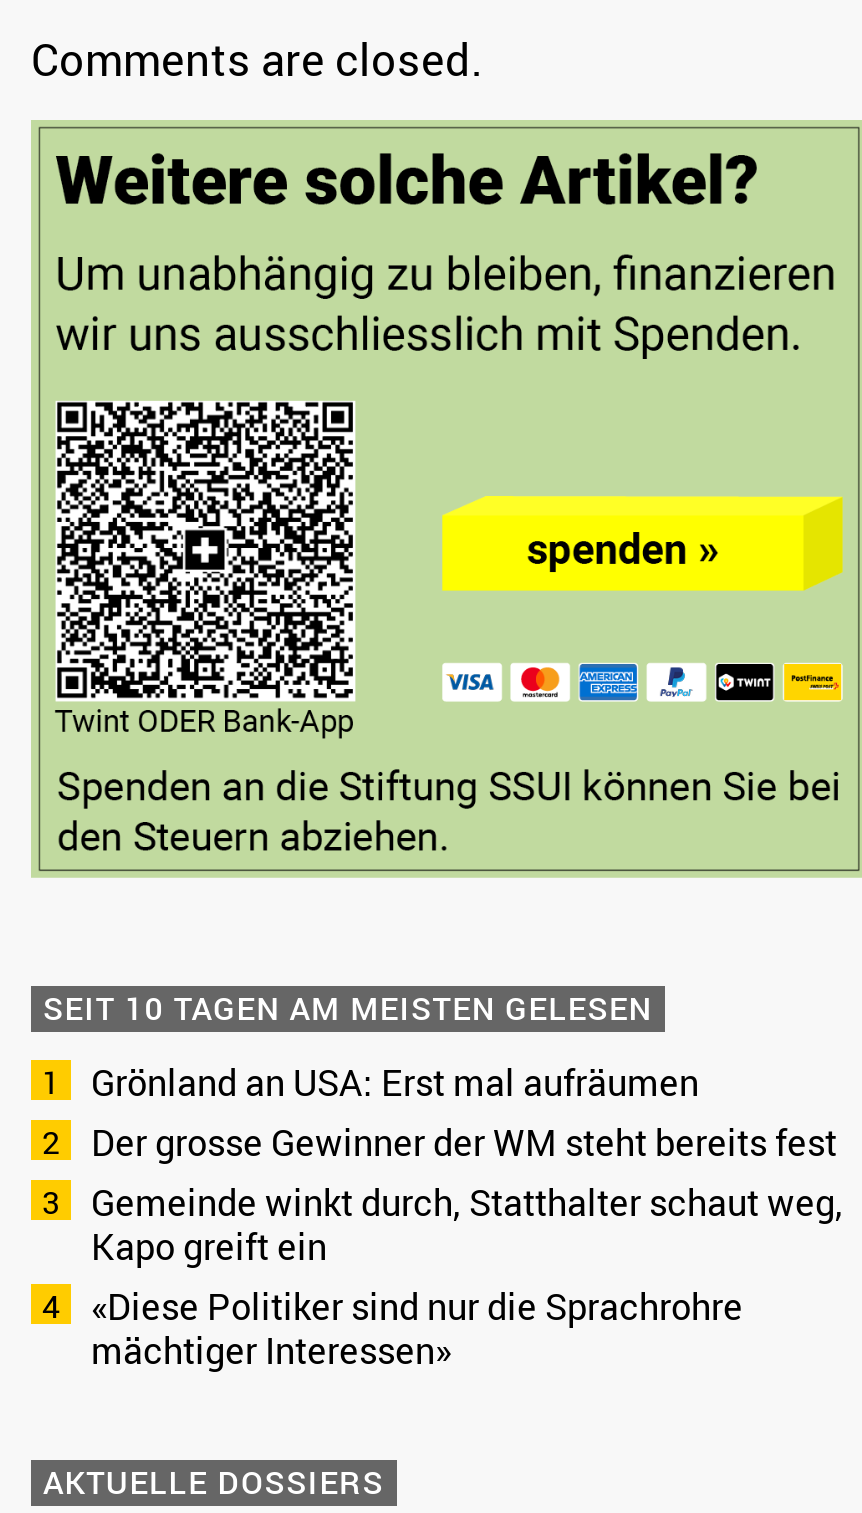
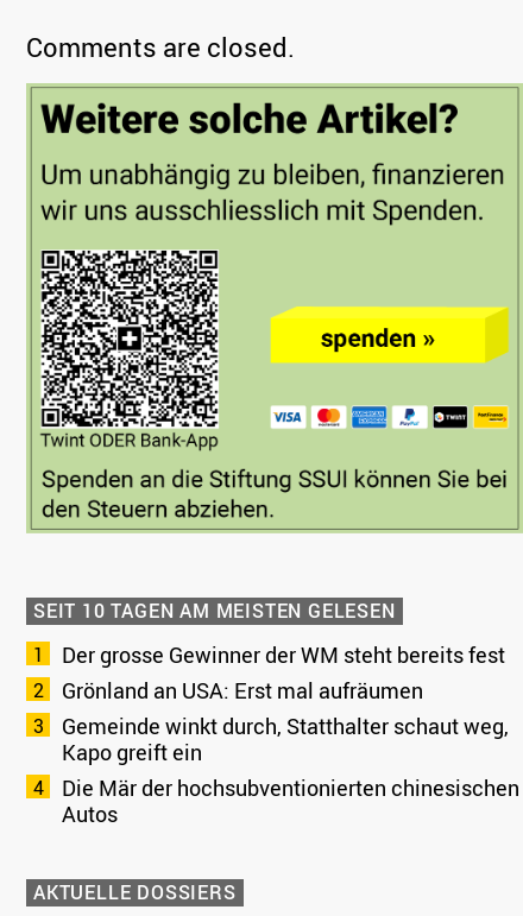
moved [91,1057,699,1105] -> [62,676,423,705]: Grönland an USA: Erst mal aufräumen
moved [91,1117,837,1165] -> [62,640,505,669]: Der grosse Gewinner der WM steht bereits fest
[91,1281,743,1373] «Diese Politiker sind nur die Sprachrohre | mächtiger Interessen» -> [62,773,519,828] Die Mär der hochsubventionierten chinesischen | Autos

